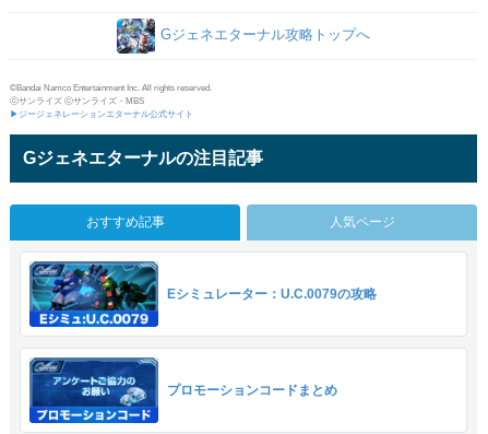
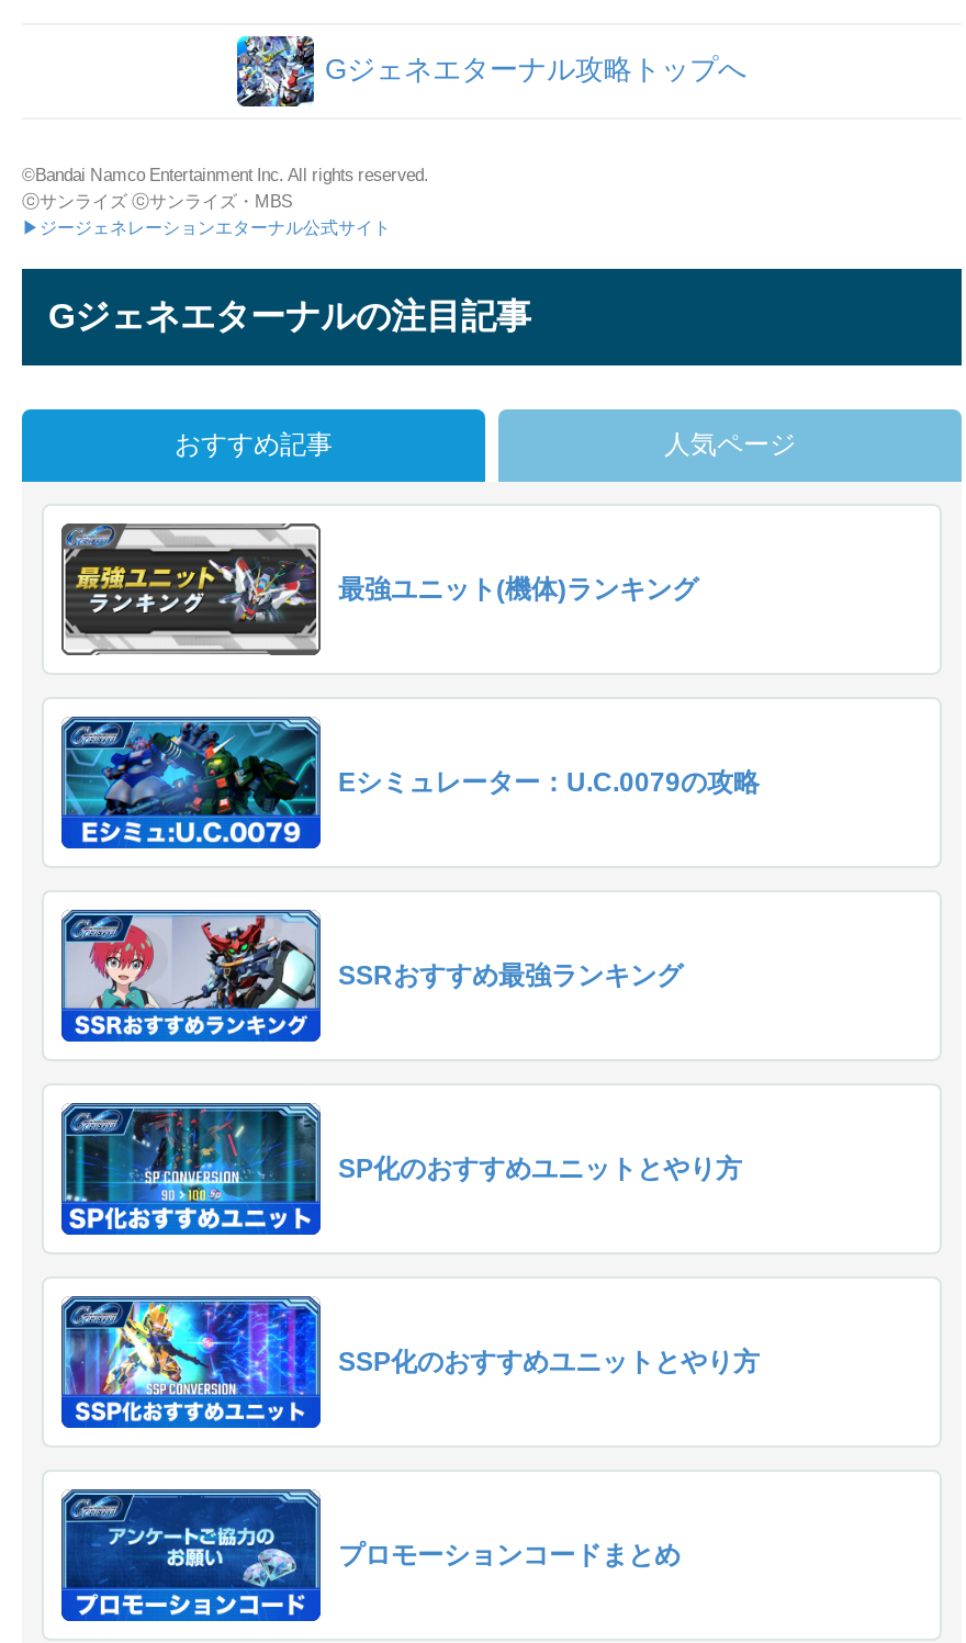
none -> [59,524,698,657] [image] | 最強ユニット(機体)ランキング
none -> [59,1101,742,1237] [image] | SP化のおすすめユニットとやり方
none -> [64,1301,760,1423] [image] | SSP化のおすすめユニットとやり方
none -> [66,914,683,1035] [image] | SSRおすすめ最強ランキング

